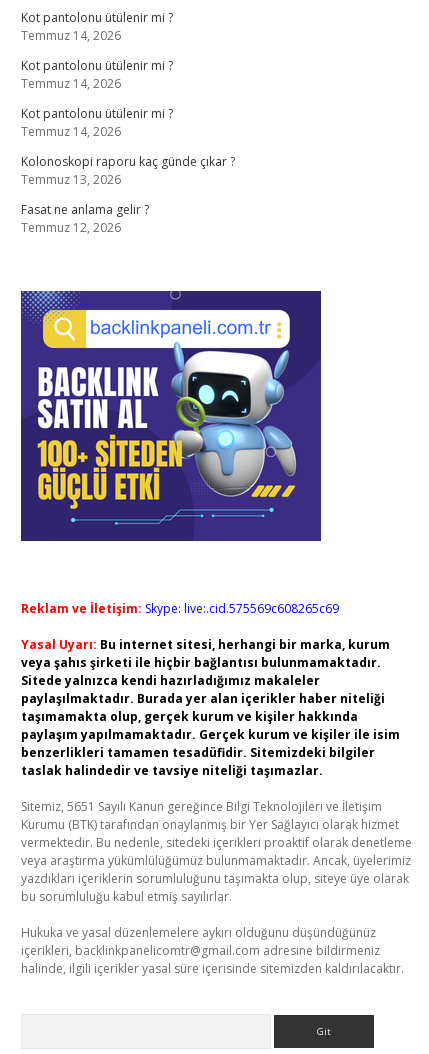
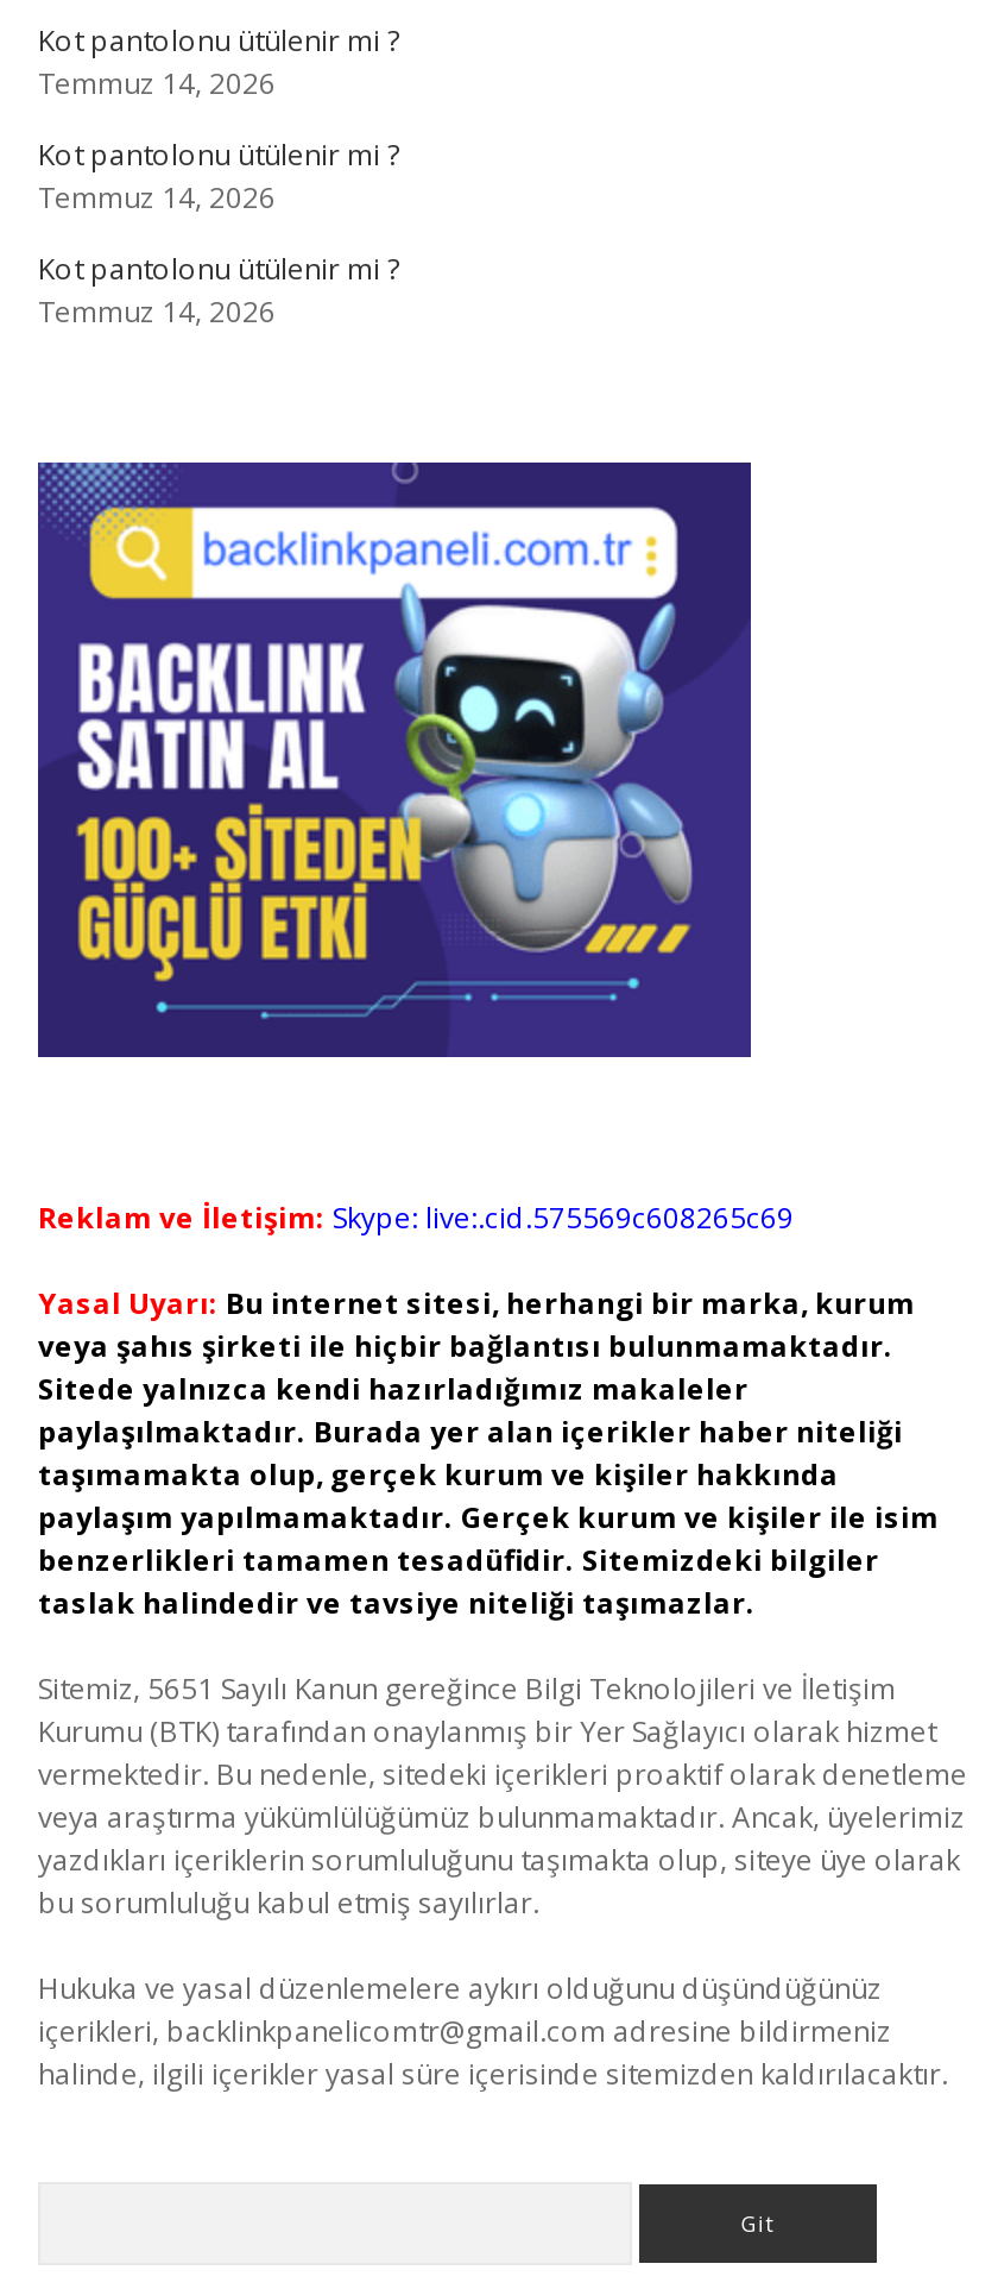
[21,153,235,236] Kolonoskopi raporu kaç günde çıkar ? | Temmuz 13, 2026 | Fasat ne anlama gelir ? | Temmuz 12, 2026 -> none

